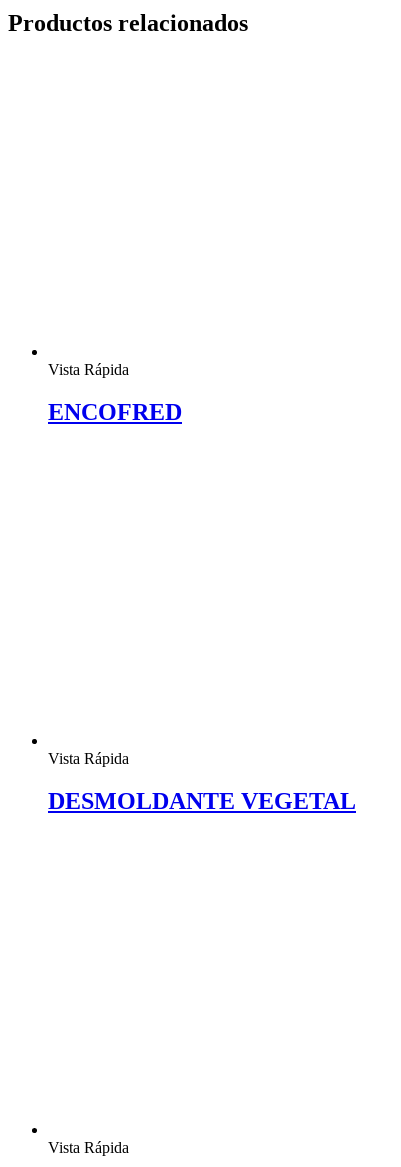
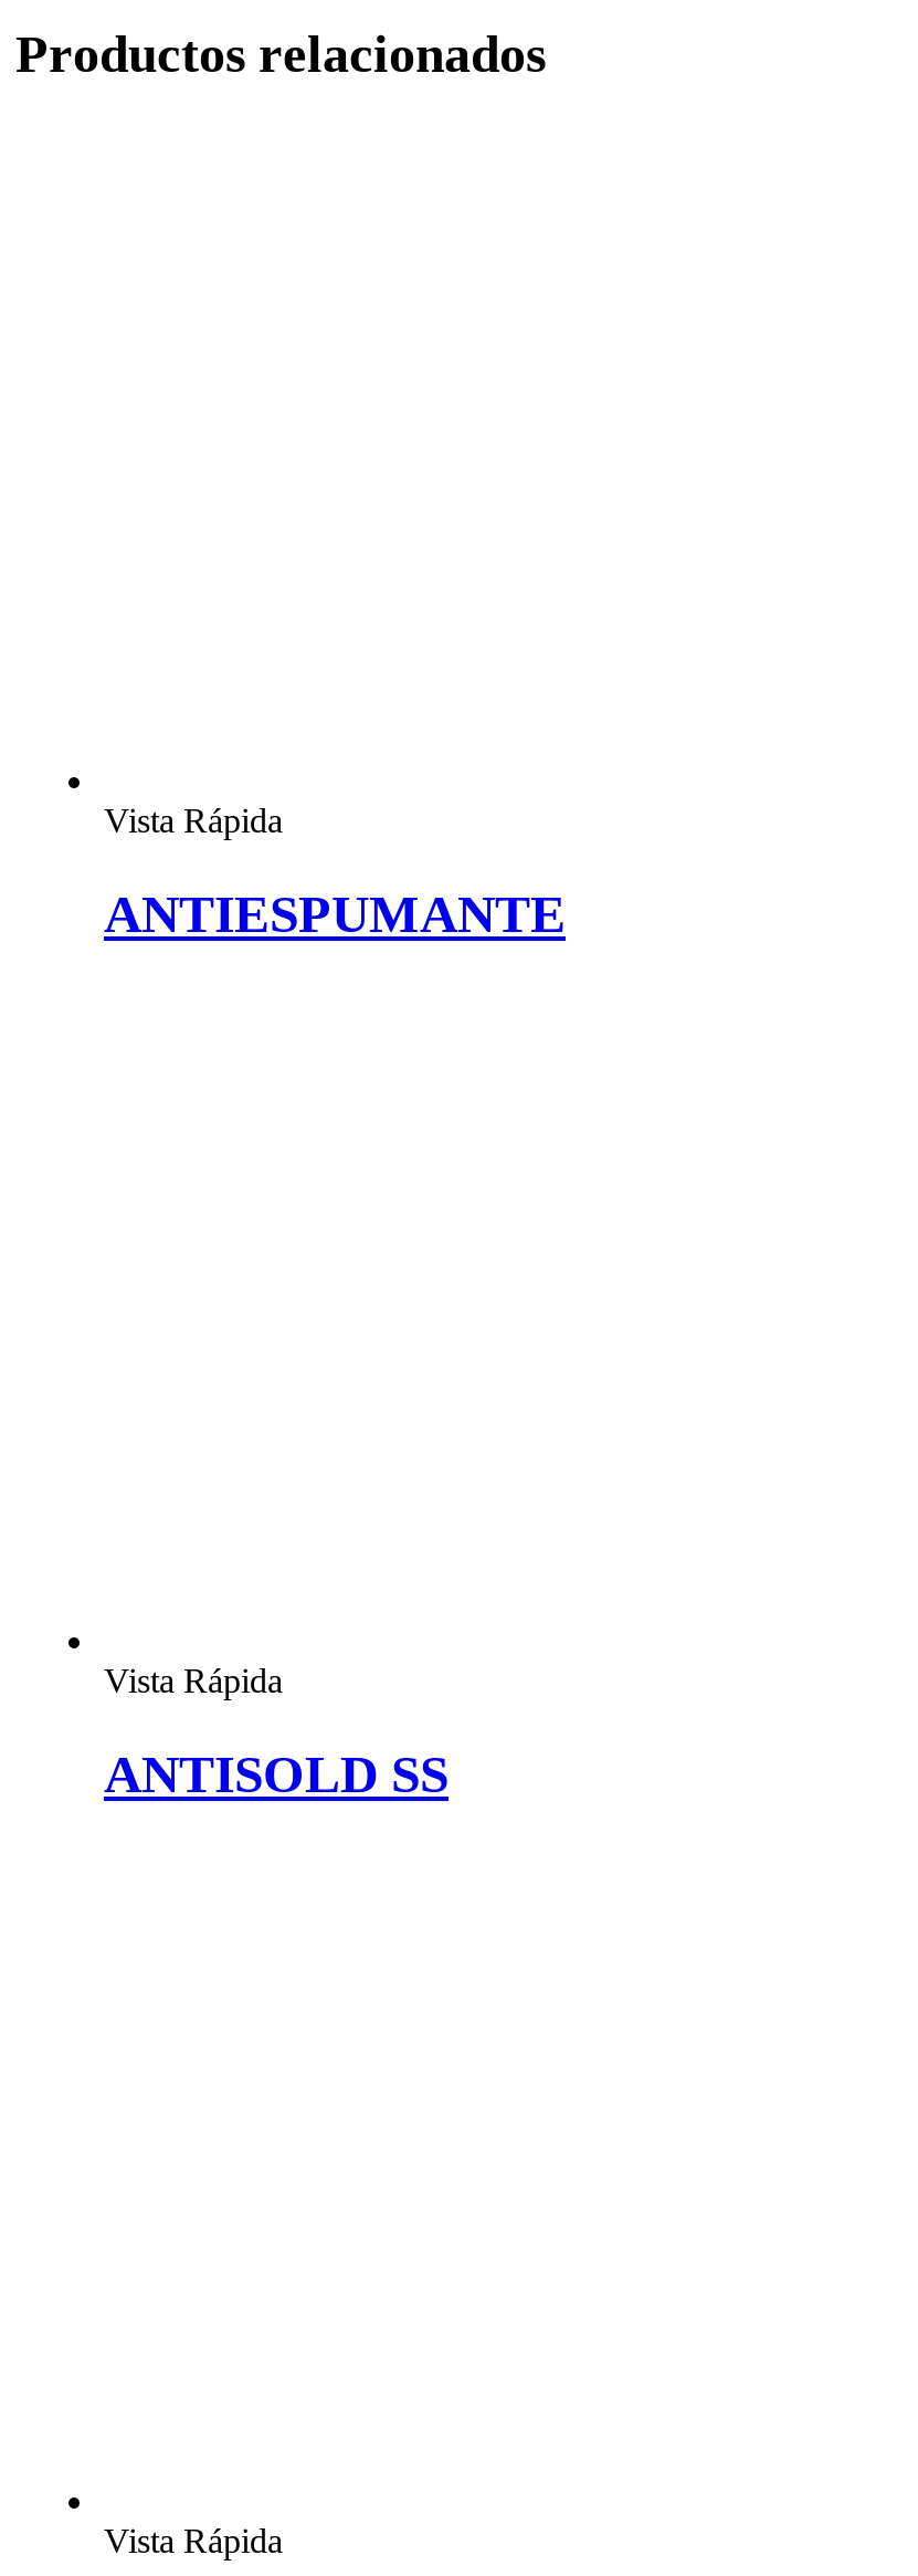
[48,399,182,425] ENCOFRED -> [104,885,566,943] ANTIESPUMANTE
[48,788,356,814] DESMOLDANTE VEGETAL -> [104,1745,449,1803] ANTISOLD SS

